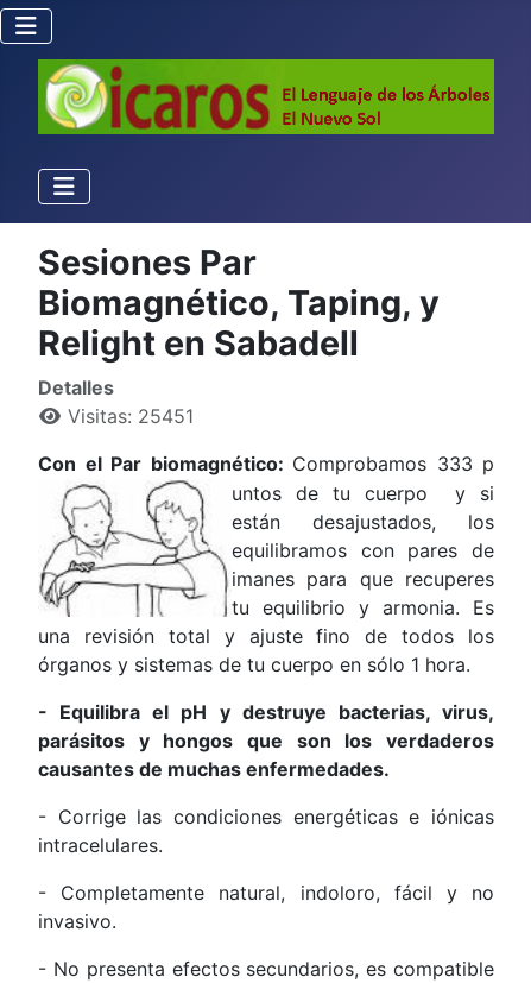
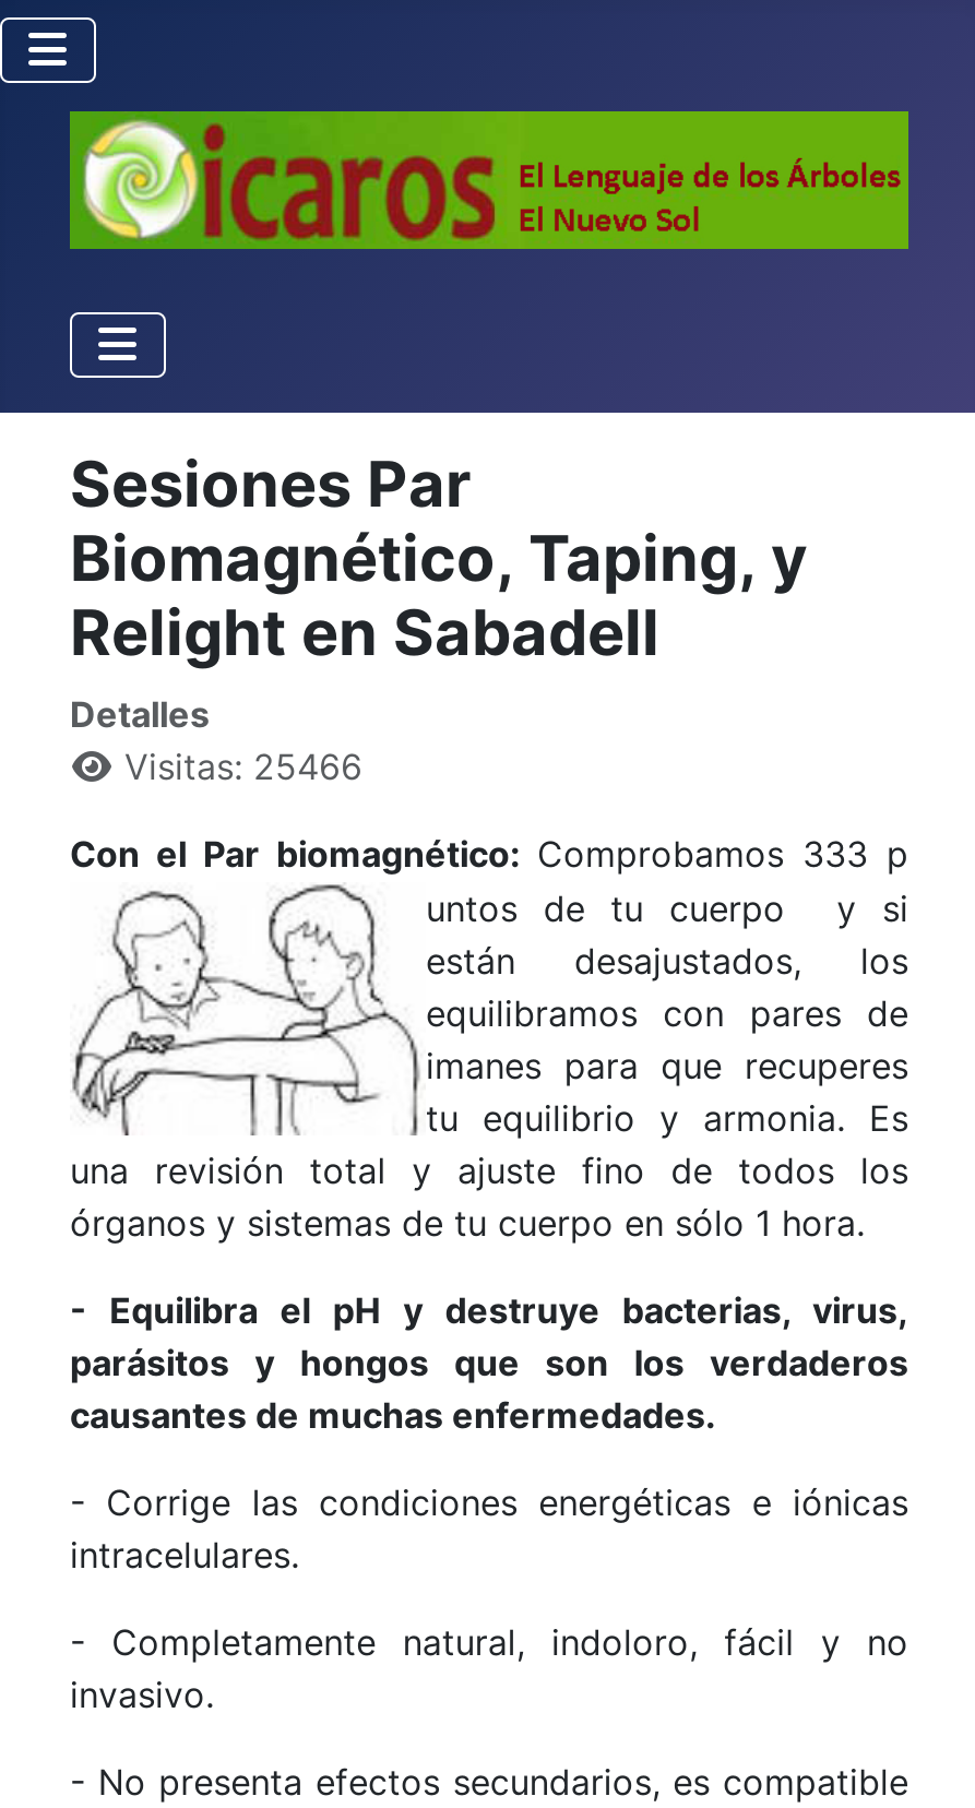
[68,404,194,427] Visitas: 25451 -> [124,744,362,787] Visitas: 25466

